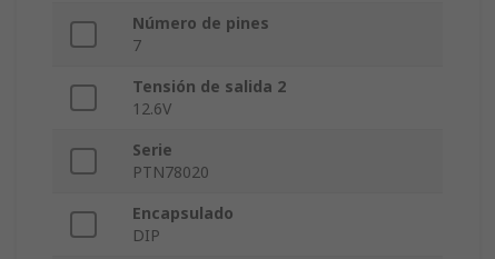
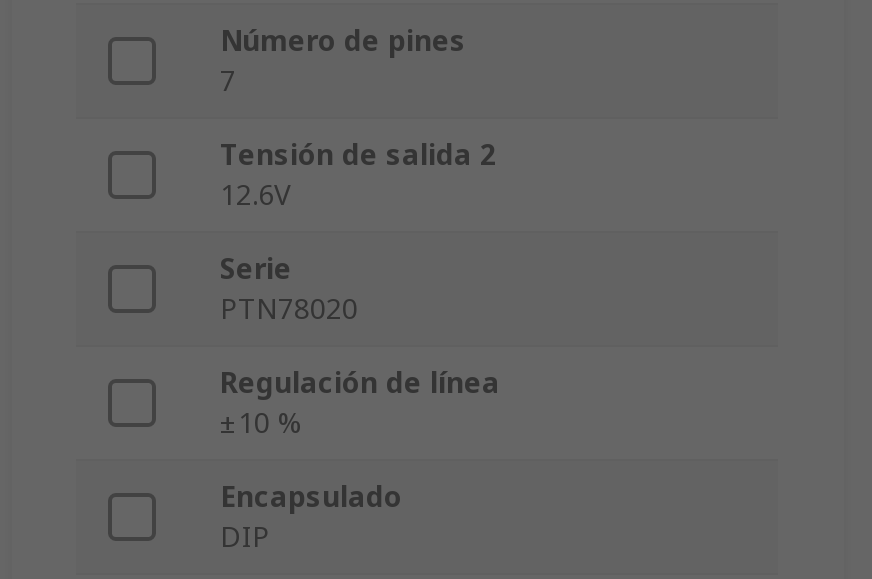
none -> [220,364,500,442] Regulación de línea | ±10 %

